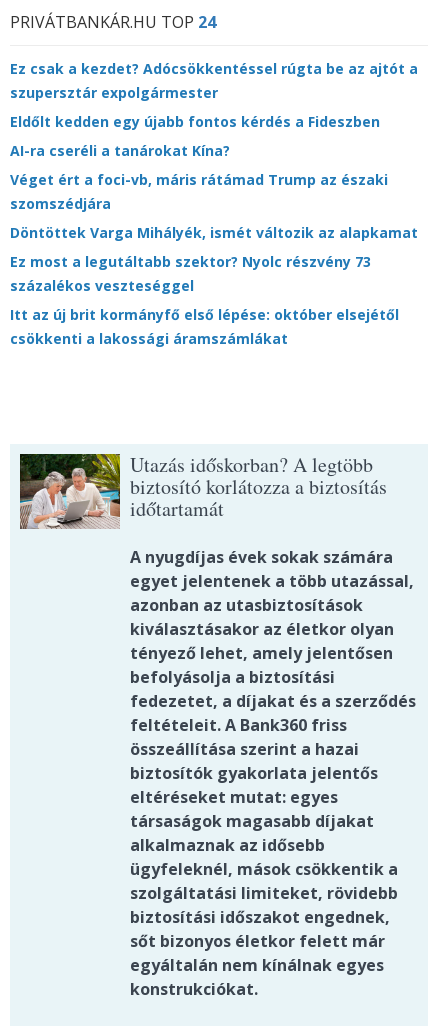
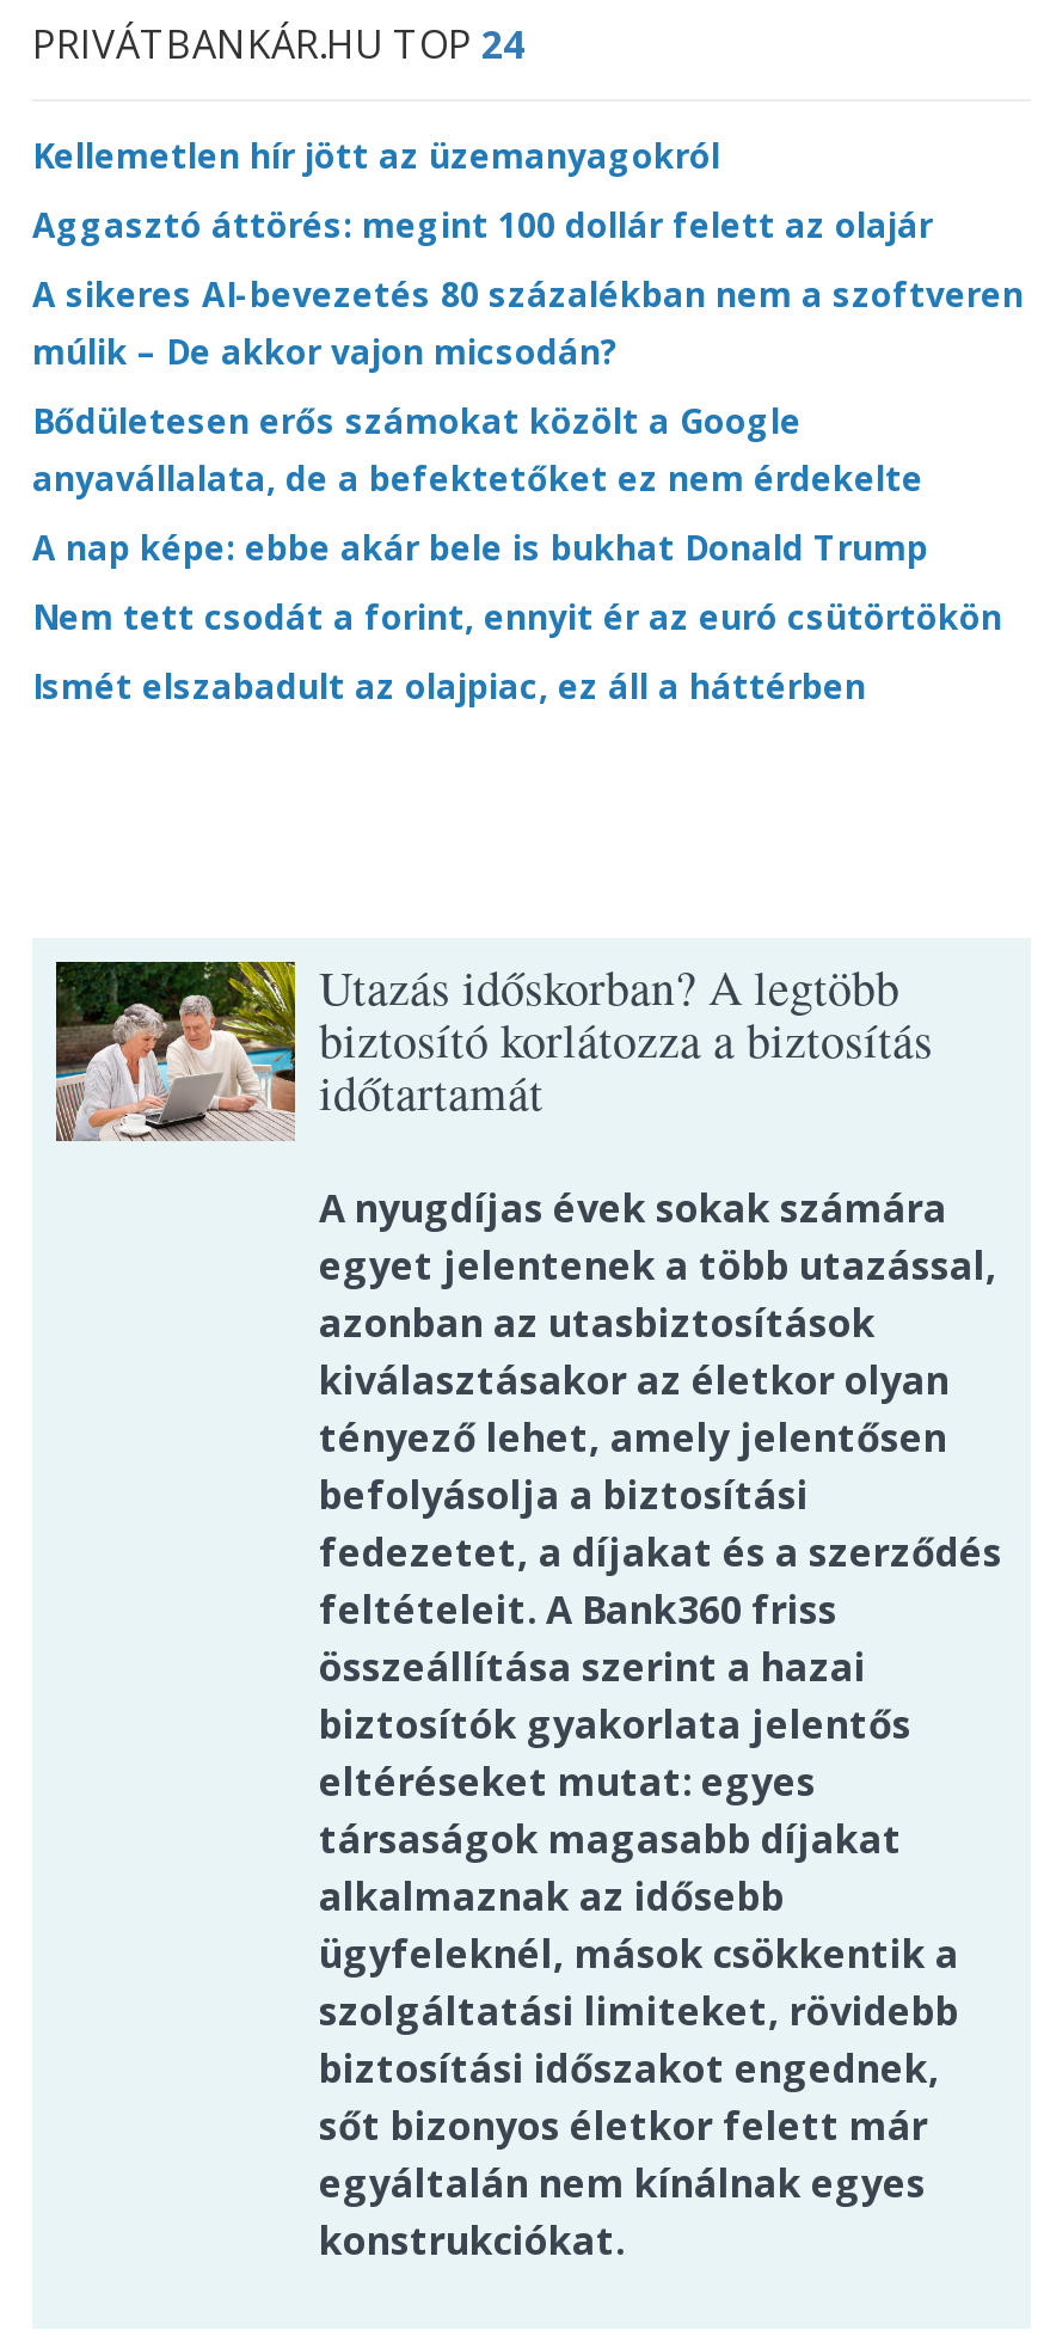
[10,59,418,102] Ez csak a kezdet? Adócsökkentéssel rúgta be az ajtót a | szupersztár expolgármester -> [32,133,720,178] Kellemetlen hír jött az üzemanyagokról
[10,112,380,131] Eldőlt kedden egy újabb fontos kérdés a Fideszben -> [32,202,933,247] Aggasztó áttörés: megint 100 dollár felett az olajár
[10,141,230,160] AI-ra cseréli a tanárokat Kína? -> [32,271,1024,374] A sikeres AI-bevezetés 80 százalékban nem a szoftveren | múlik – De akkor vajon micsodán?
[10,170,388,213] Véget ért a foci-vb, máris rátámad Trump az északi | szomszédjára -> [32,398,923,501] Bődületesen erős számokat közölt a Google | anyavállalata, de a befektetőket ez nem érdekelte
[10,223,418,242] Döntöttek Varga Mihályék, ismét változik az alapkamat -> [32,525,928,570] A nap képe: ebbe akár bele is bukhat Donald Trump
[10,252,371,295] Ez most a legutáltabb szektor? Nyolc részvény 73 | százalékos veszteséggel -> [32,594,1002,639] Nem tett csodát a forint, ennyit ér az euró csütörtökön
[10,305,399,348] Itt az új brit kormányfő első lépése: október elsejétől | csökkenti a lakossági áramszámlákat -> [32,663,866,709] Ismét elszabadult az olajpiac, ez áll a háttérben

